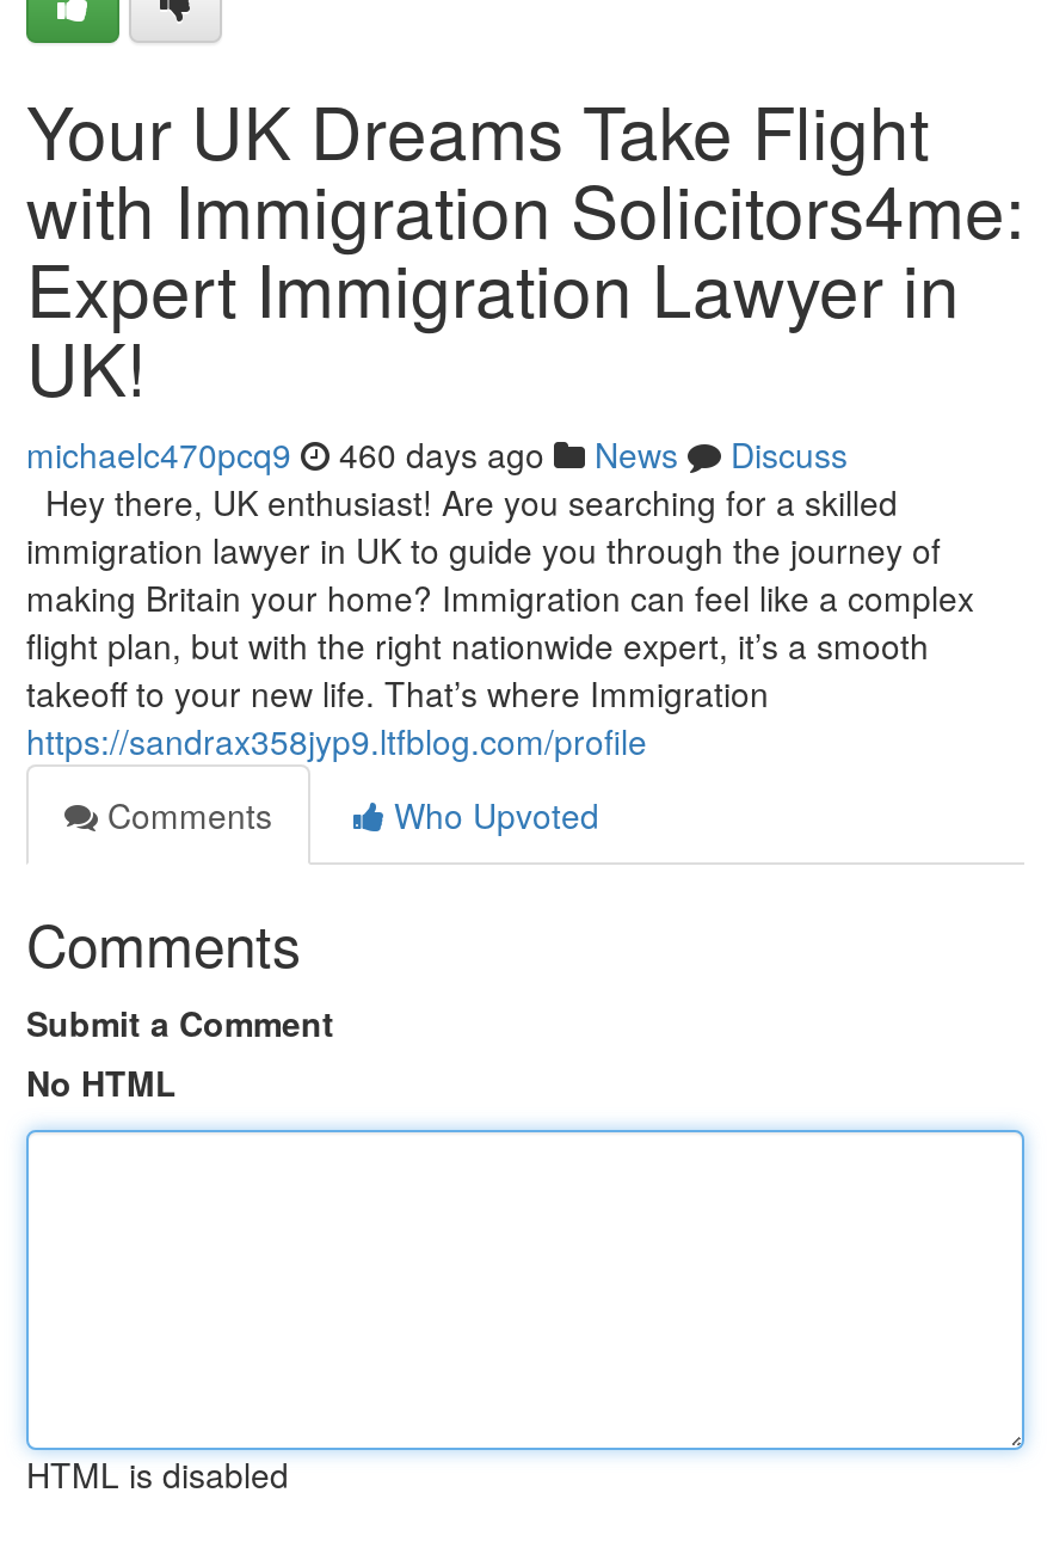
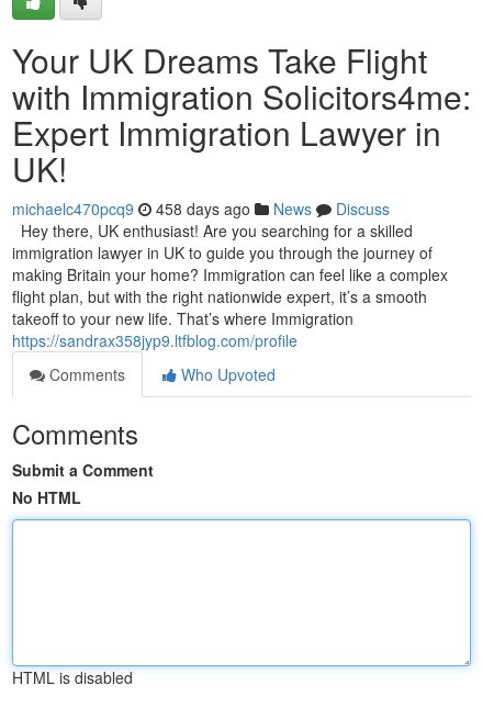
[26,430,848,478] michaelc470pcq9 460 days ago News Discuss -> [12,198,390,220] michaelc470pcq9 458 days ago News Discuss

